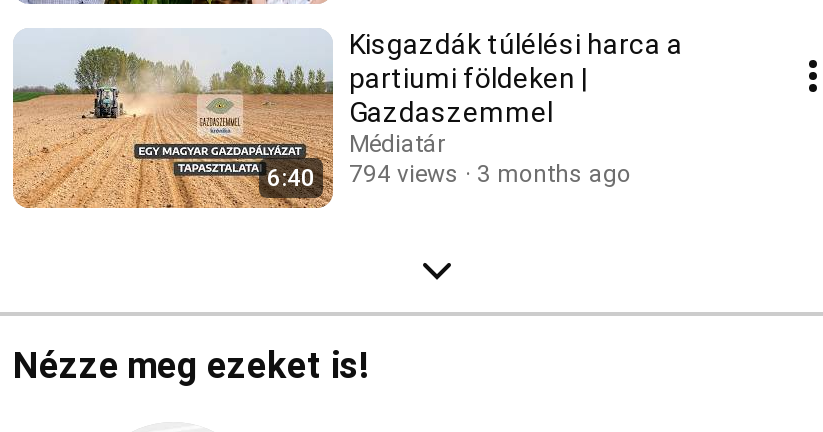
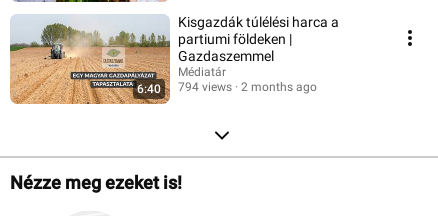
[267,161,631,193] 6:40 794 views 3 months ago -> [137,80,317,96] 6:40 794 views 2 months ago

